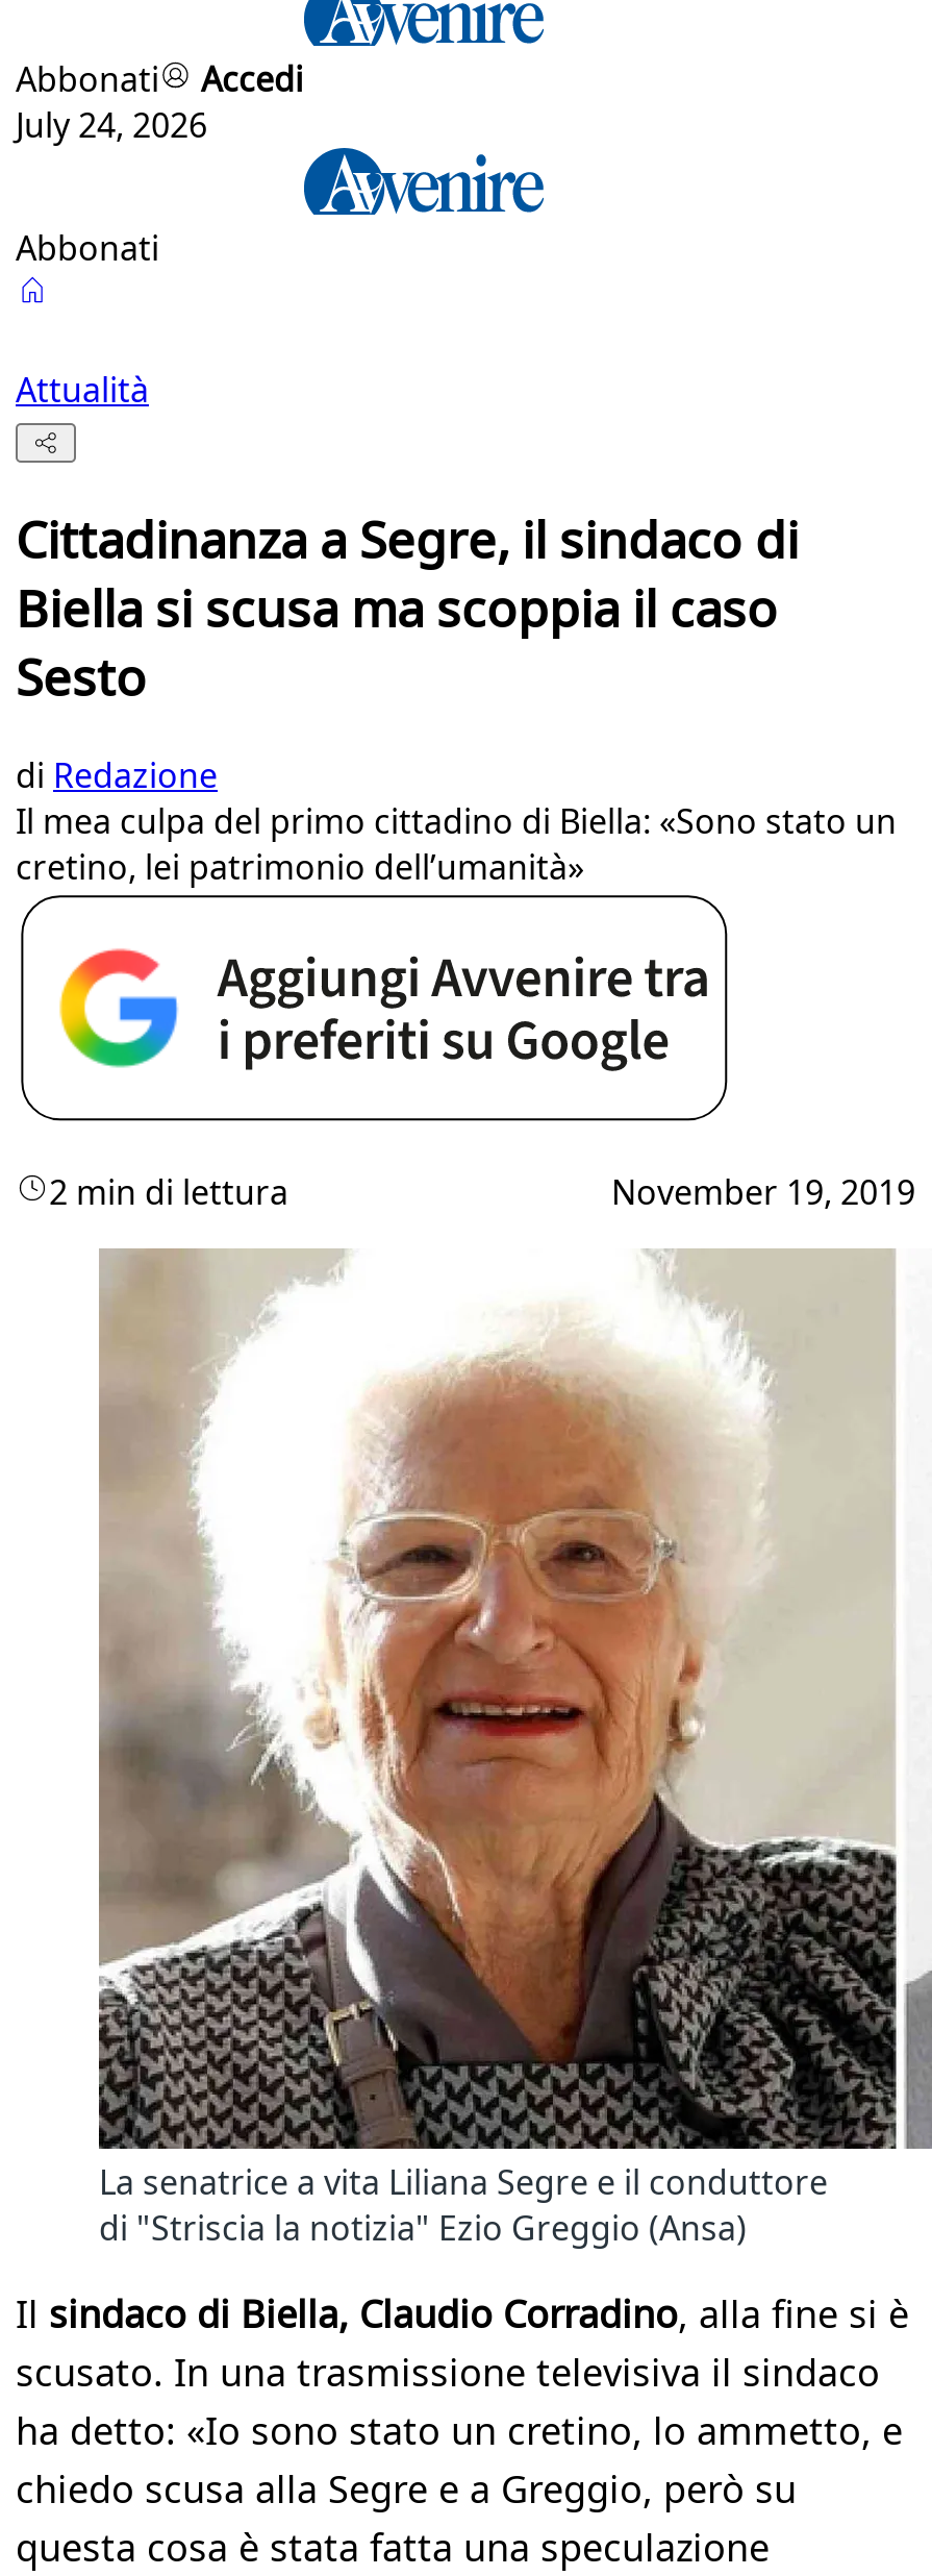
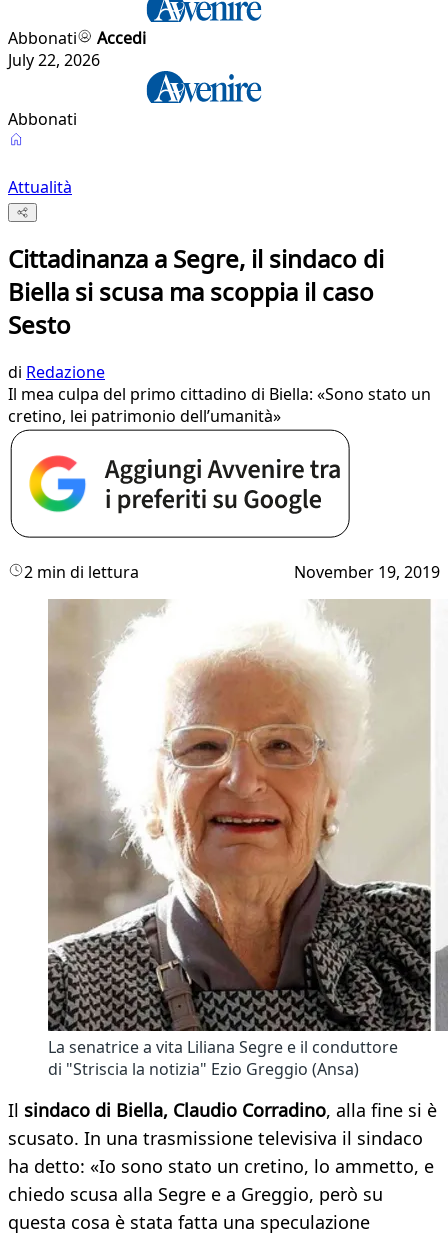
[16,102,207,148] July 24, 2026 -> [8,49,100,71] July 22, 2026

